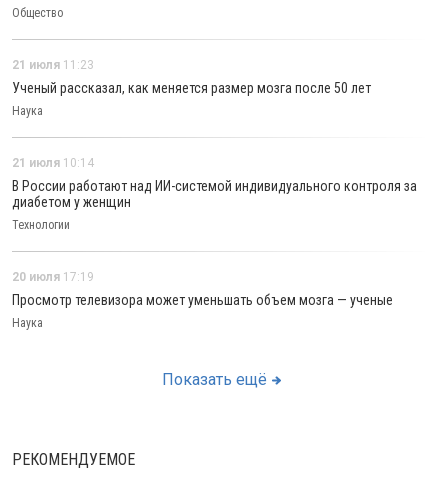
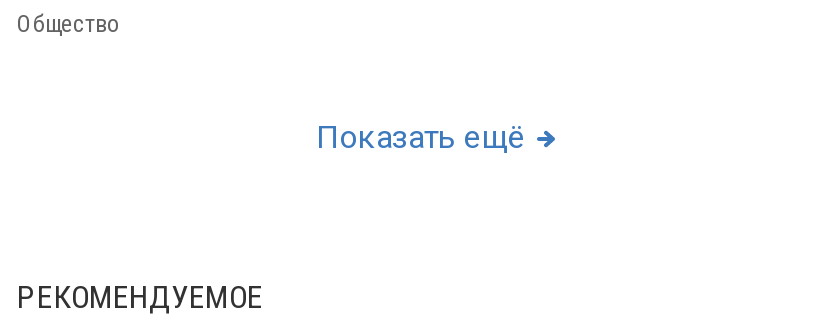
[12,58,371,118] 21 июля 11:23 | Ученый рассказал, как меняется размер мозга после 50 лет | Наука -> none
[12,156,417,232] 21 июля 10:14 | В России работают над ИИ-системой индивидуального контроля за | диабетом у женщин | Технологии -> none
[12,270,393,330] 20 июля 17:19 | Просмотр телевизора может уменьшать объем мозга — ученые | Наука -> none

